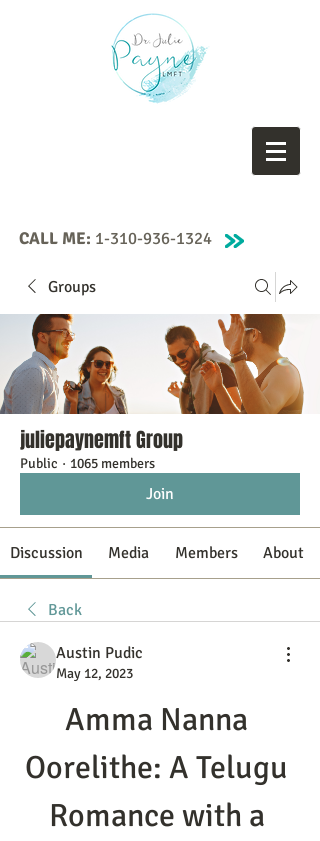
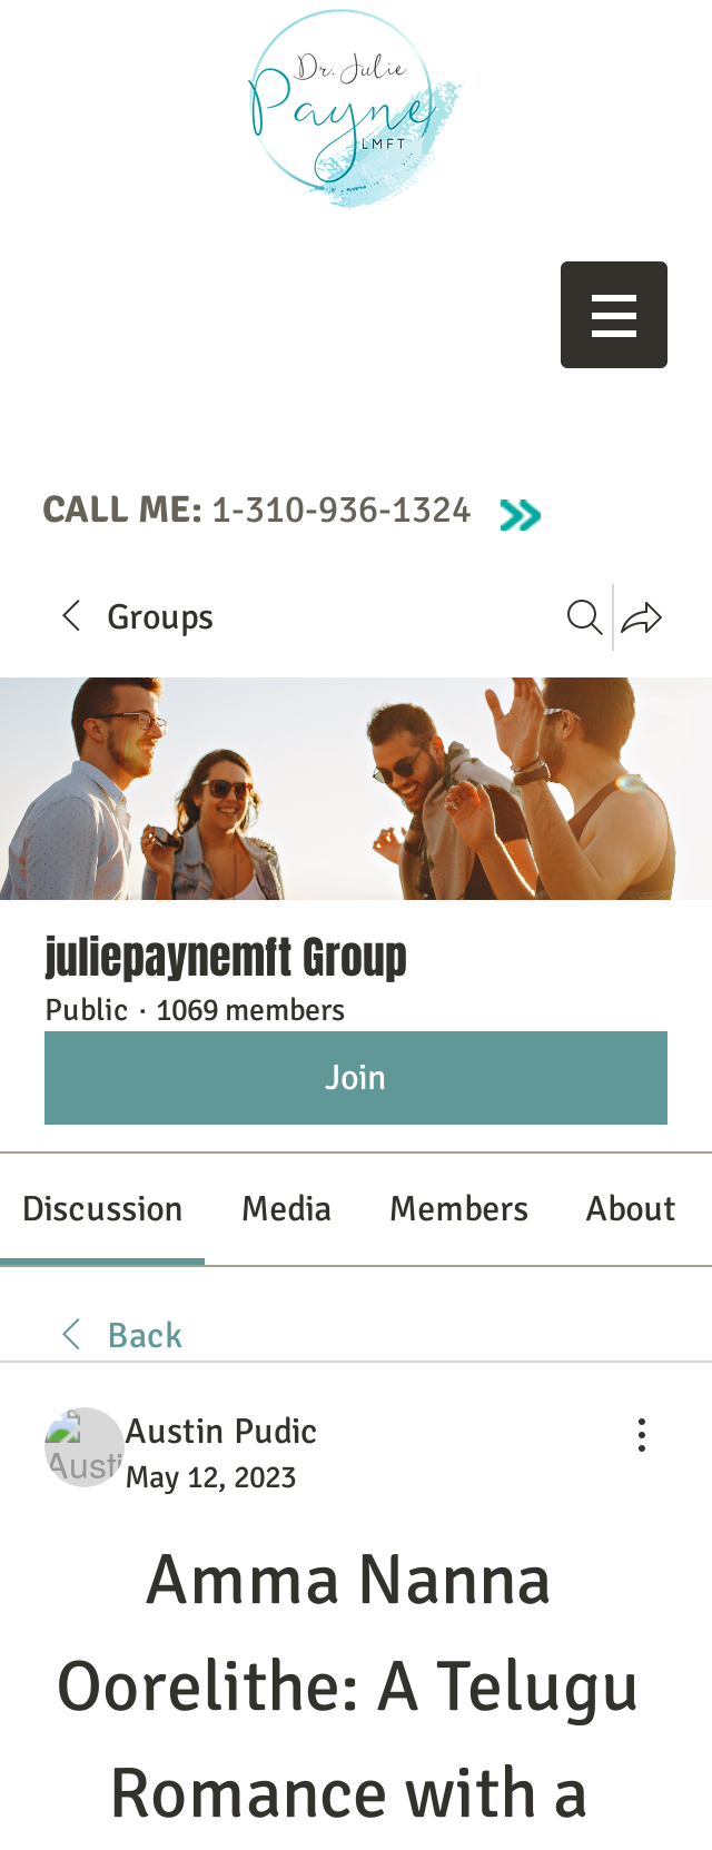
[20,455,155,472] Public · 1065 members -> [44,991,345,1029] Public · 1069 members

